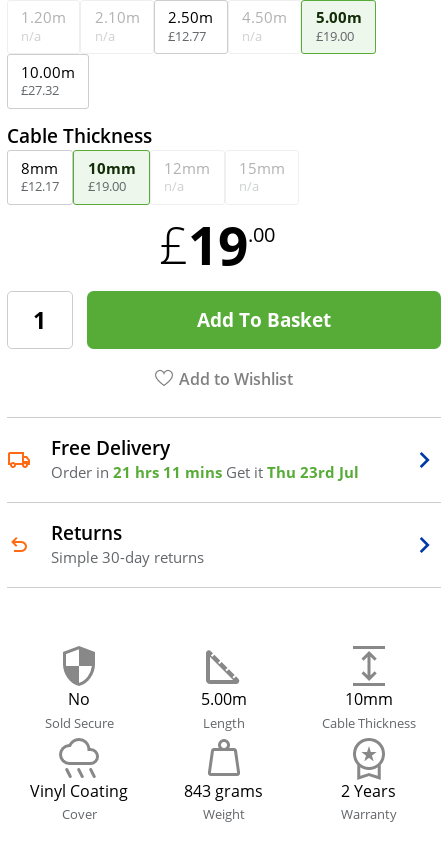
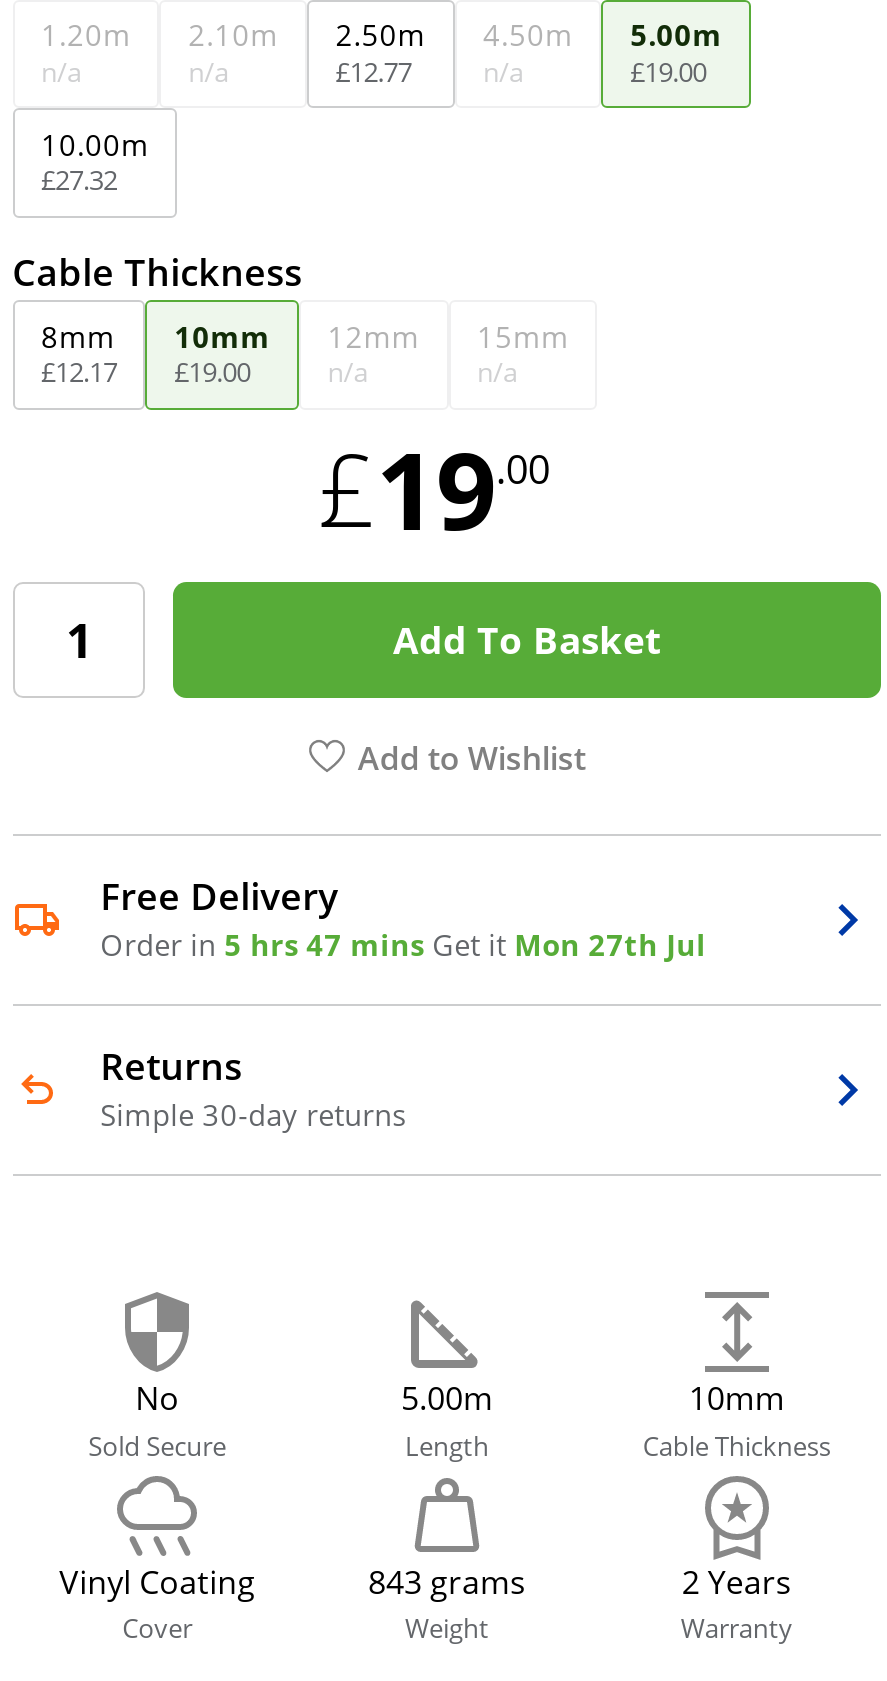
[51,462,359,482] Order in 21 hrs 11 mins Get it Thu 23rd Jul -> [100,924,706,964] Order in 5 hrs 47 mins Get it Mon 27th Jul

